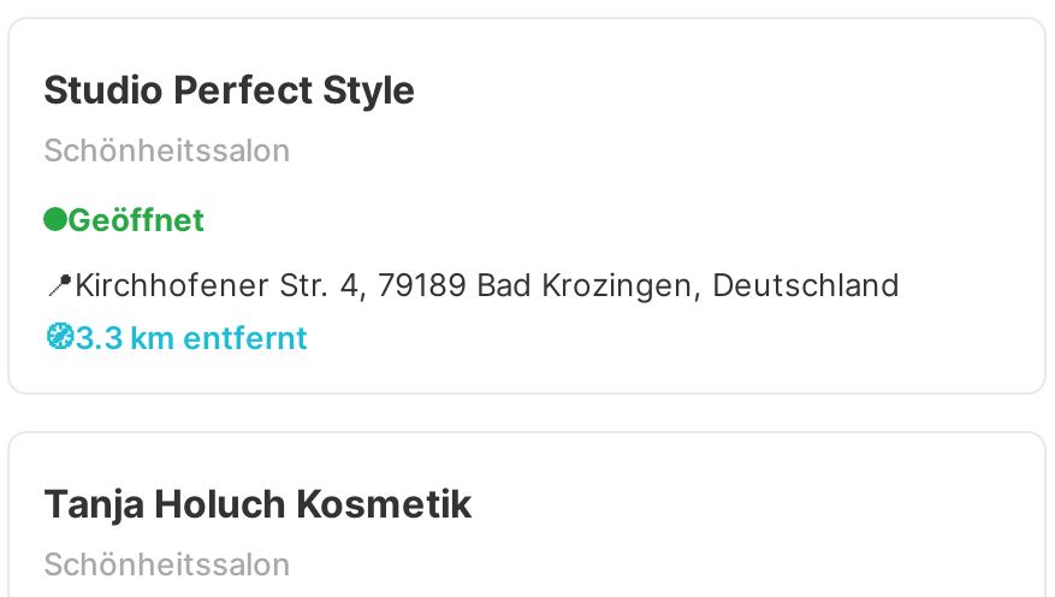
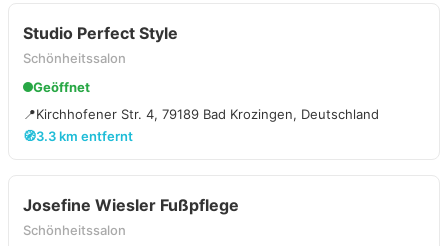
[43,479,472,527] Tanja Holuch Kosmetik -> [23,195,239,215] Josefine Wiesler Fußpflege

